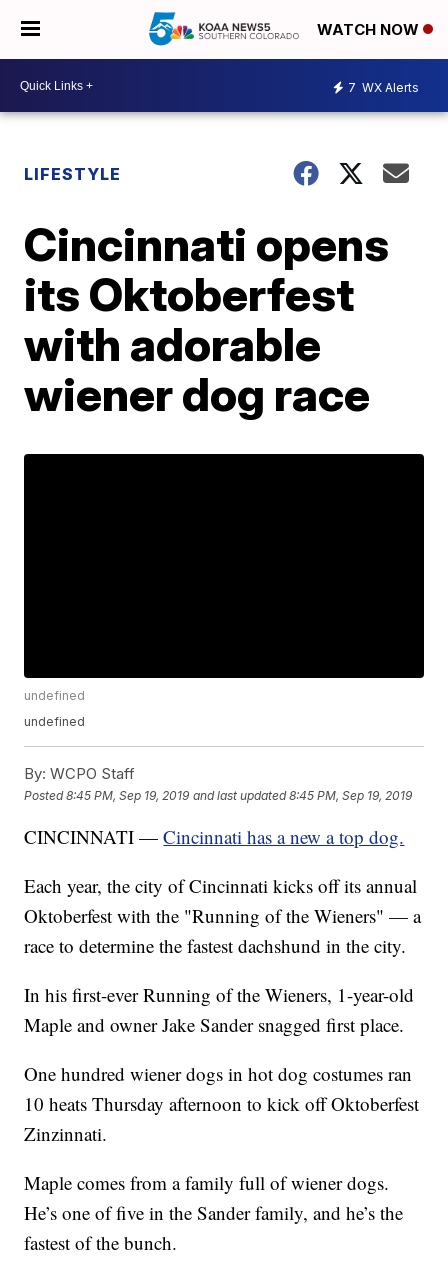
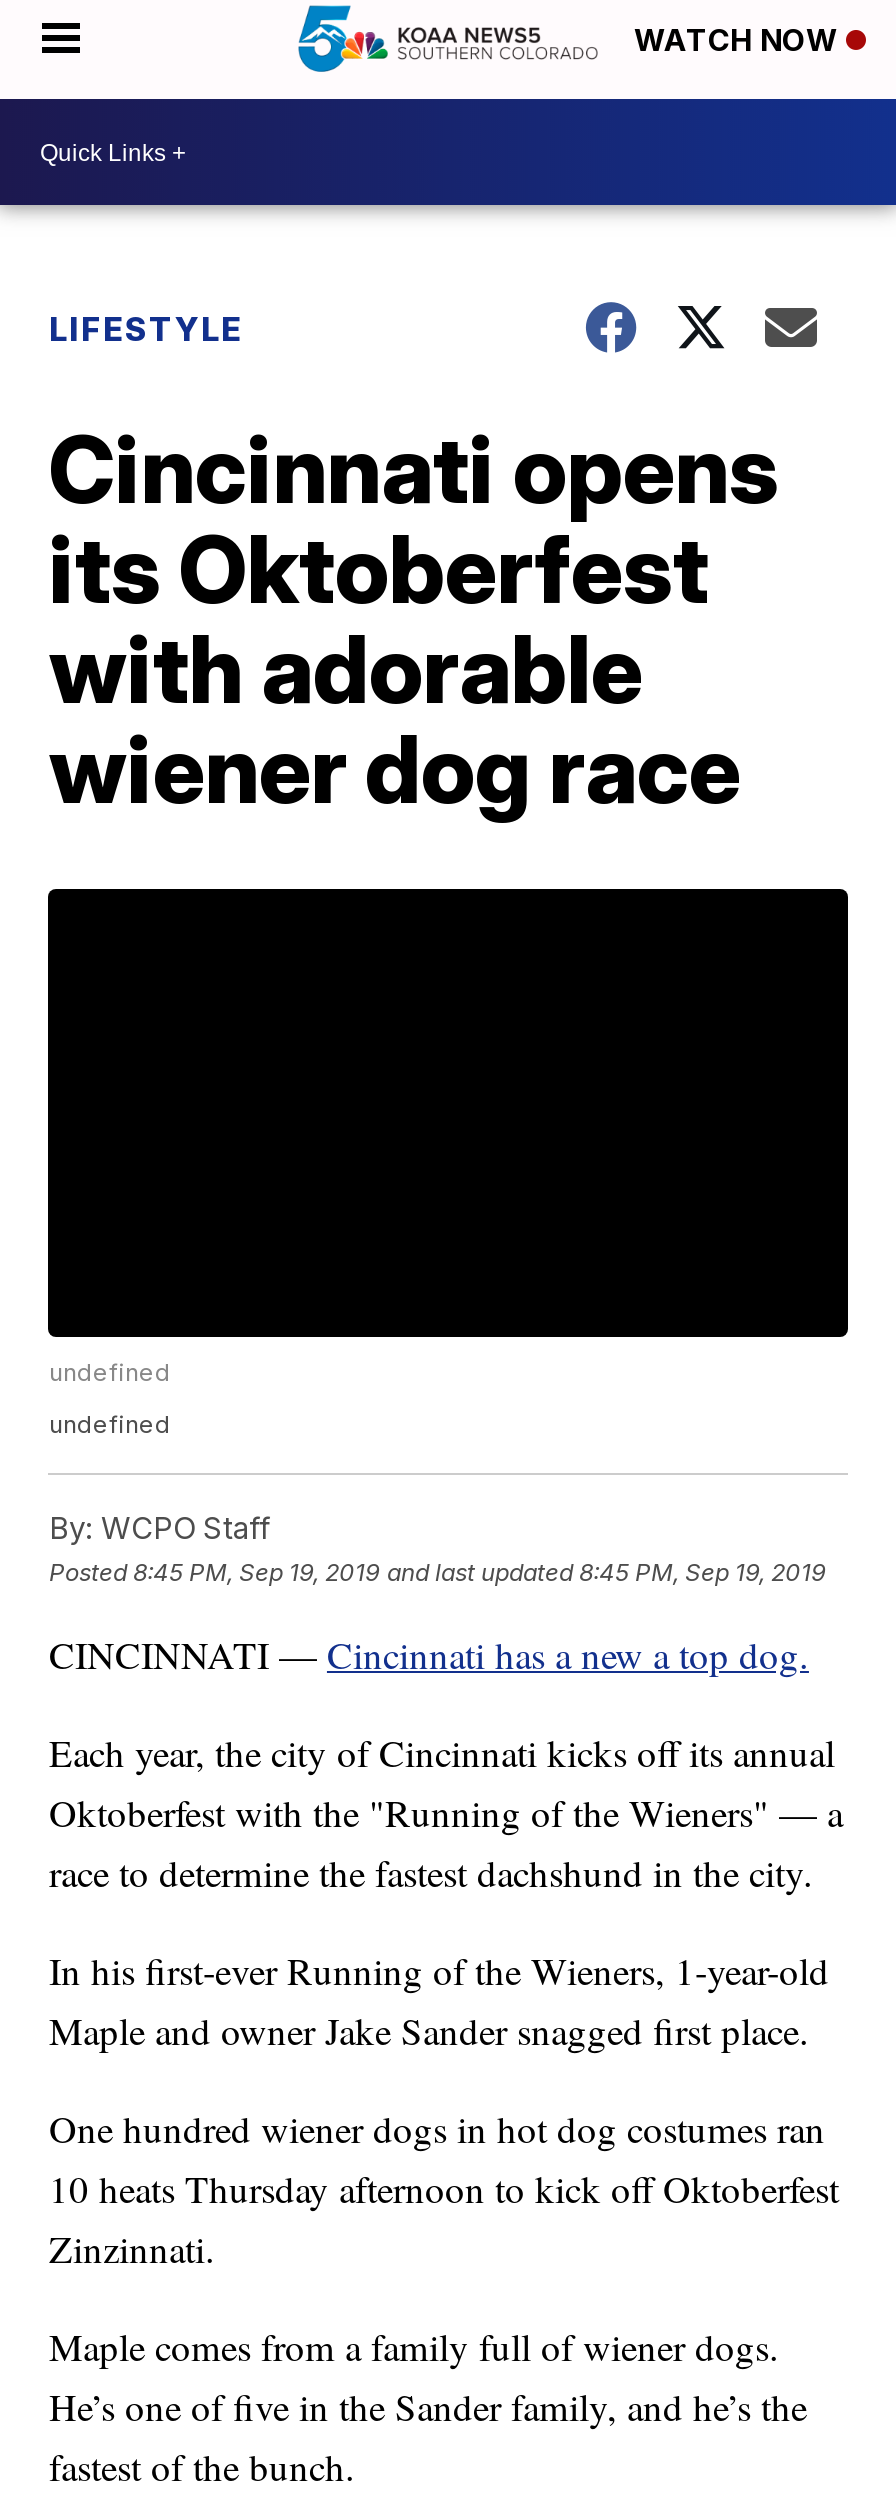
[348,79,419,94] 7 WX Alerts -> none

